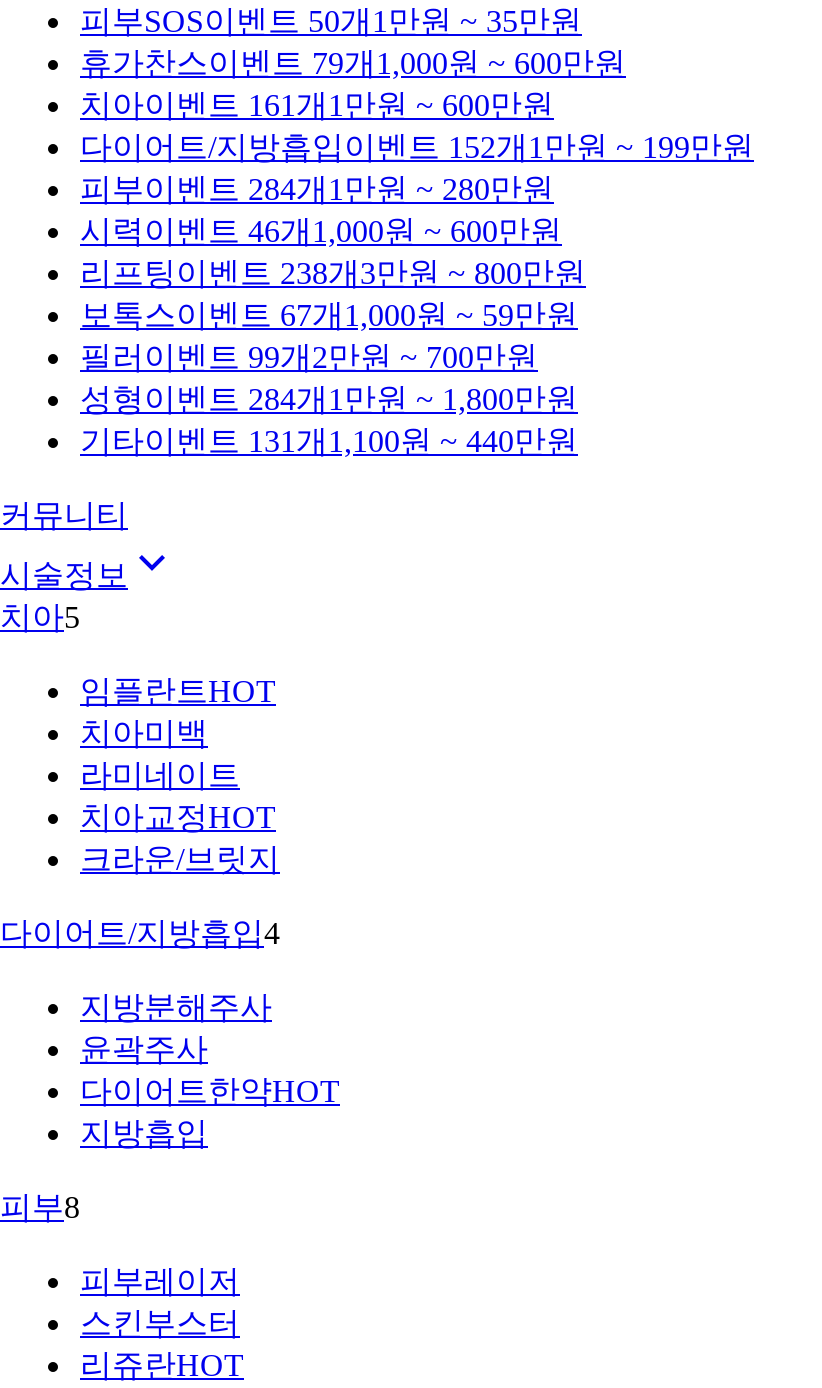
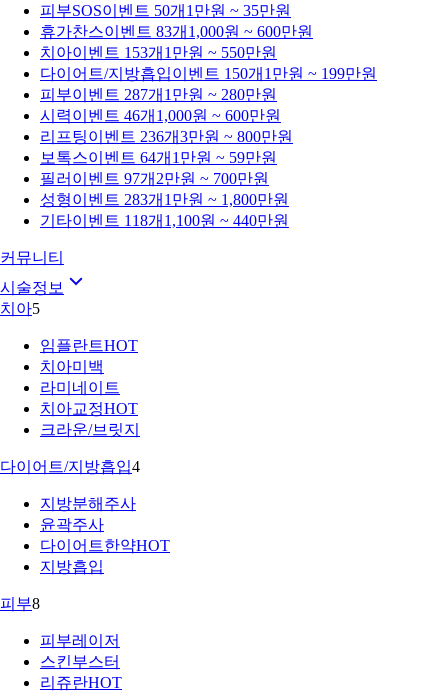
[80,46,626,80] 휴가찬스 이벤트 79개 1,000원 ~ 600만원 -> [40,23,313,40] 휴가찬스 이벤트 83개 1,000원 ~ 600만원
[80,88,554,122] 치아이벤트 161개 1만원 ~ 600만원 -> [40,44,277,61] 치아이벤트 153개 1만원 ~ 550만원
[80,130,754,164] 다이어트/지방흡입 이벤트 152개 1만원 ~ 199만원 -> [40,65,377,82] 다이어트/지방흡입 이벤트 150개 1만원 ~ 199만원
[80,172,554,206] 피부이벤트 284개 1만원 ~ 280만원 -> [40,86,277,103] 피부이벤트 287개 1만원 ~ 280만원
[80,256,586,290] 리프팅 이벤트 238개3만원 ~ 800만원 -> [40,128,293,145] 리프팅 이벤트 236개3만원 ~ 800만원
[80,298,578,332] 보톡스 이벤트 67개 1,000원 ~ 59만원 -> [40,149,277,166] 보톡스 이벤트 64개 1만원 ~ 59만원
[80,340,538,374] 필러 이벤트 99개2만원 ~ 700만원 -> [40,170,269,187] 필러 이벤트 97개2만원 ~ 700만원
[80,382,578,416] 성형 이벤트 284개 1만원 ~ 1,800만원 -> [40,191,289,208] 성형 이벤트 283개 1만원 ~ 1,800만원
[80,424,578,458] 기타이벤트 131개 1,100원 ~ 440만원 -> [40,212,289,229] 기타이벤트 118개 1,100원 ~ 440만원

